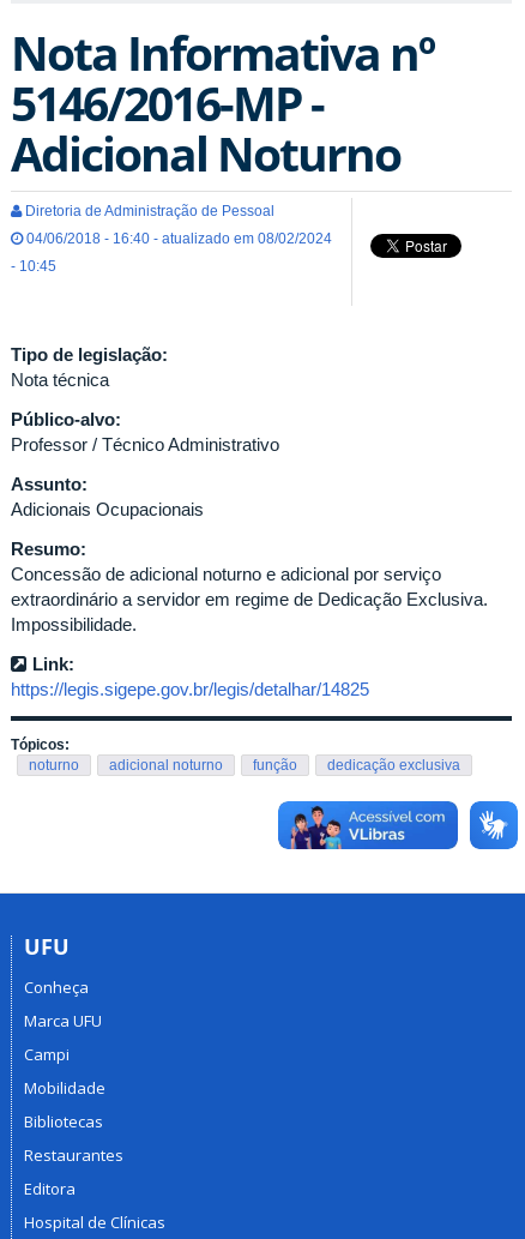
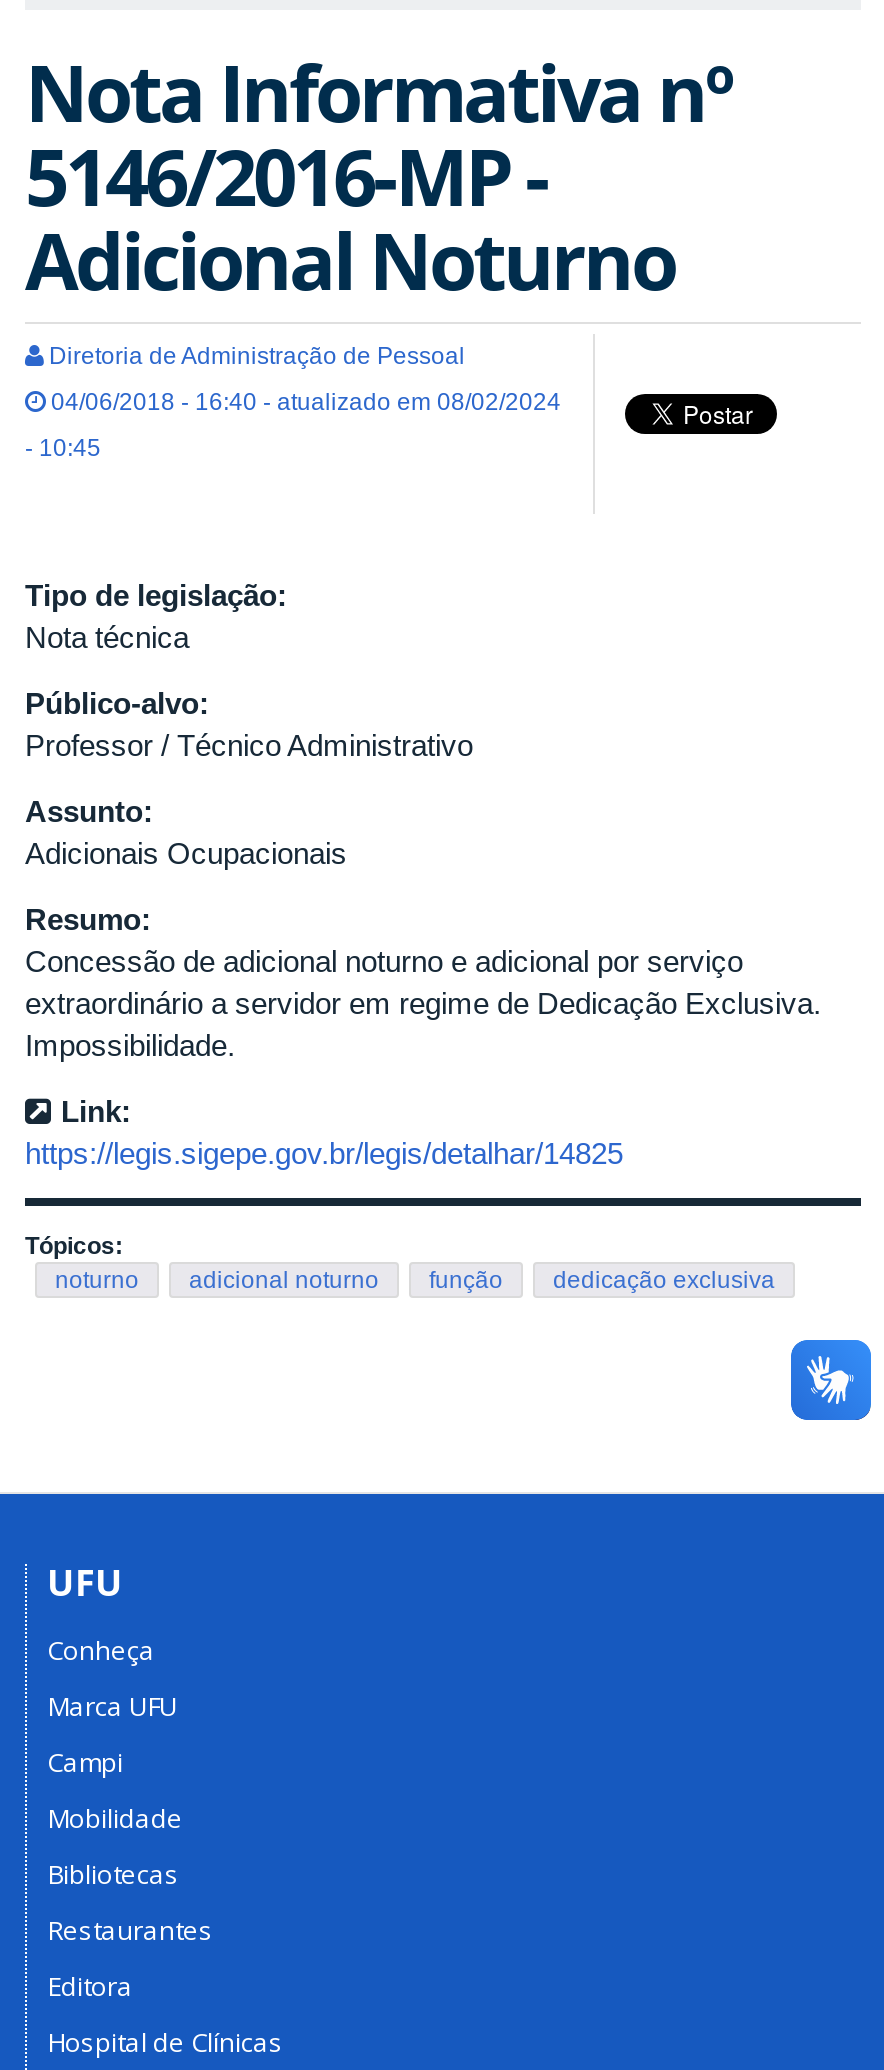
[277,800,459,850] [image] -> none

